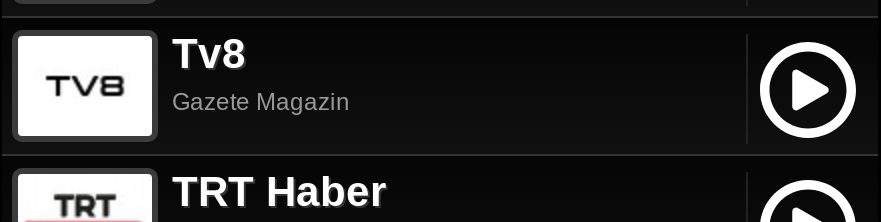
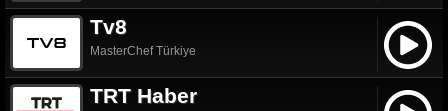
[172,88,350,116] Gazete Magazin -> [90,44,196,58] MasterChef Türkiye

